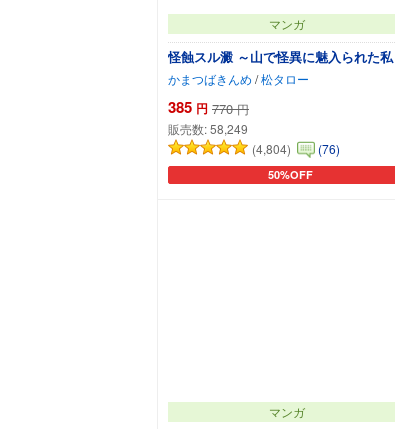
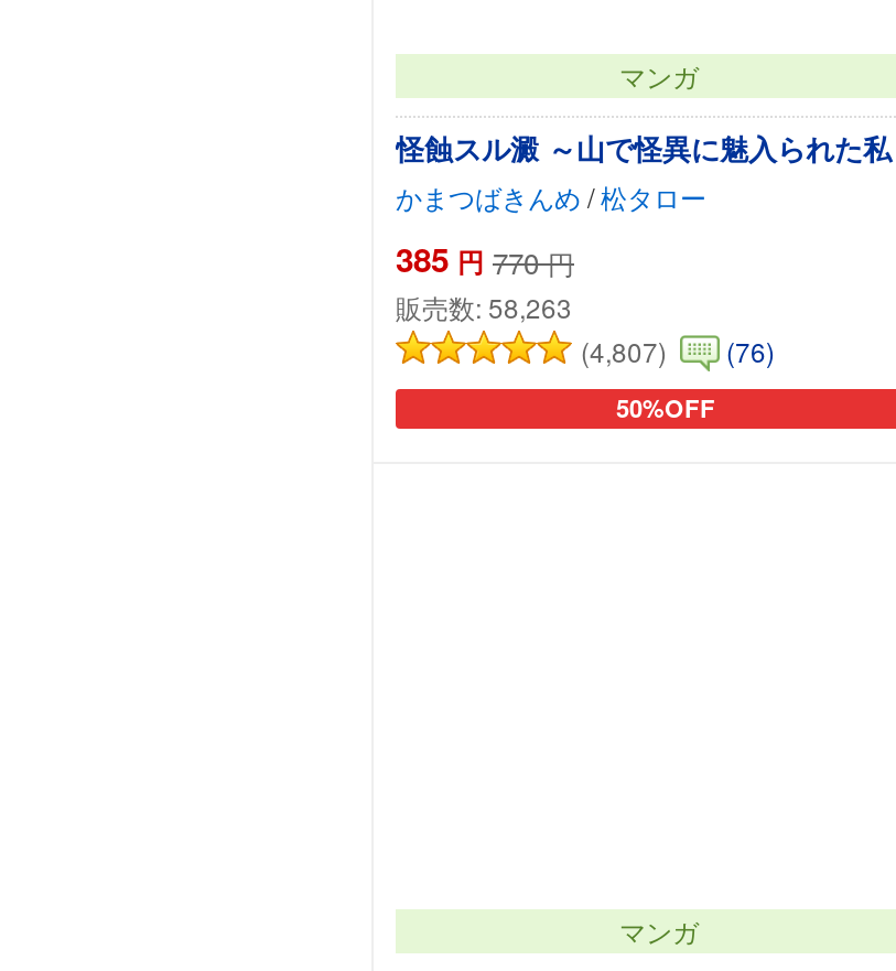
[168,120,248,137] 販売数: 58,249 -> [396,288,572,326] 販売数: 58,263
[252,140,340,157] (4,804) (76) -> [581,331,775,370] (4,807) (76)

